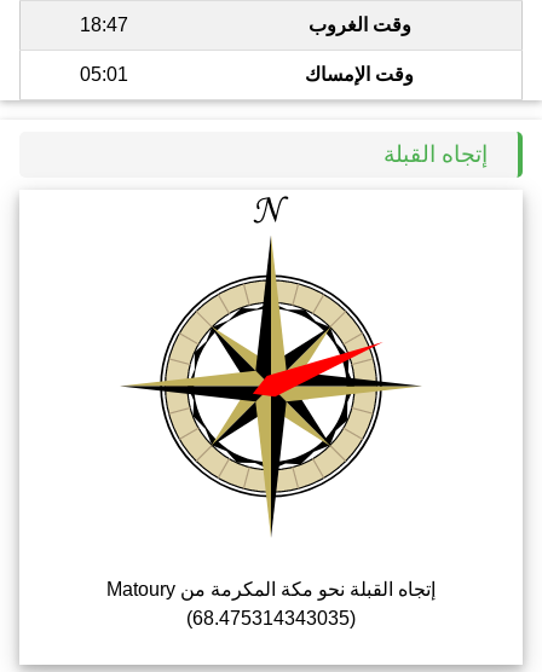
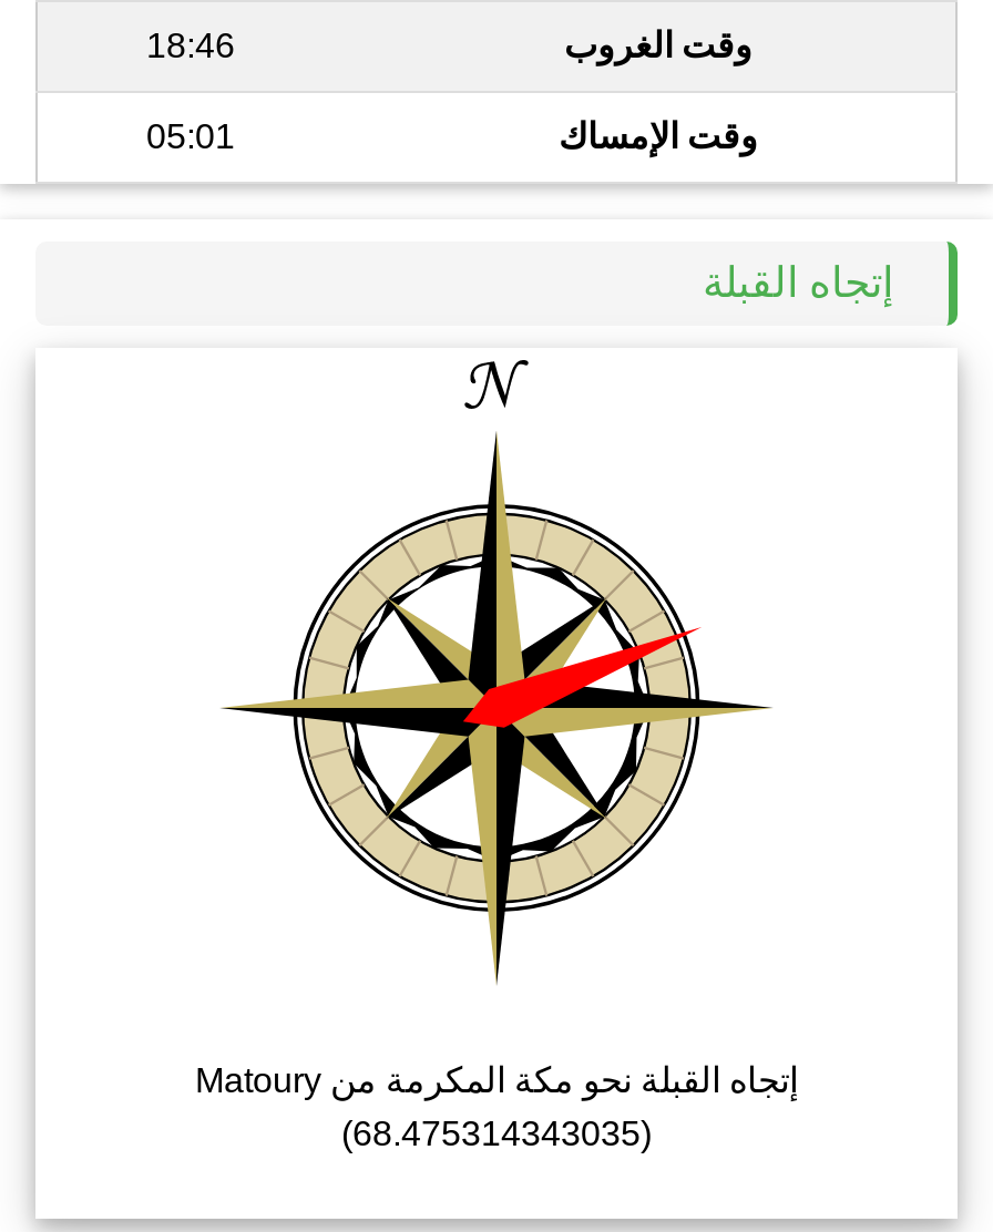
[80,15,128,35] 18:47 -> [146,27,235,64] 18:46

